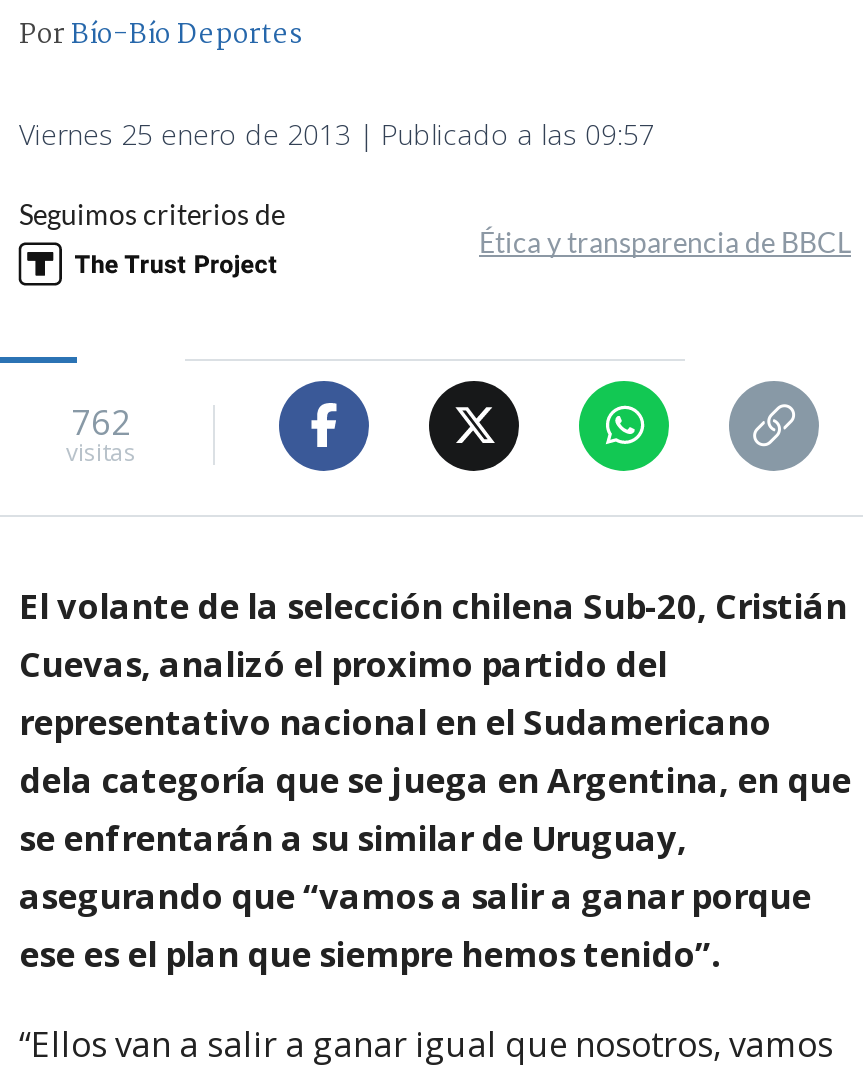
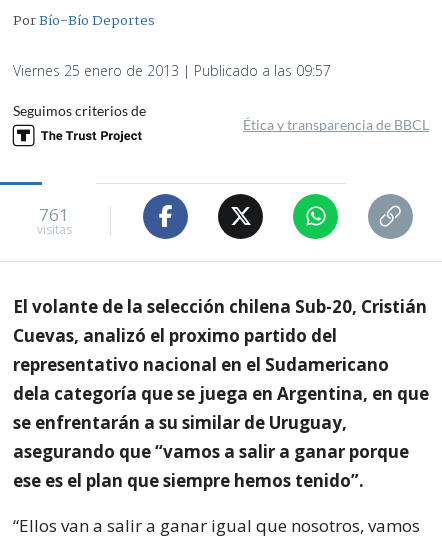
[71,400,131,446] 762 -> [39,203,69,226] 761

